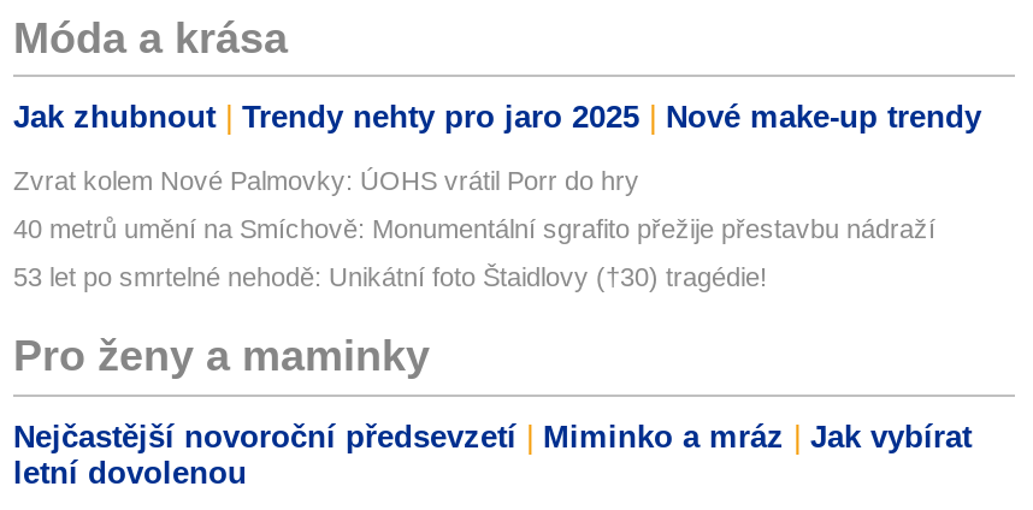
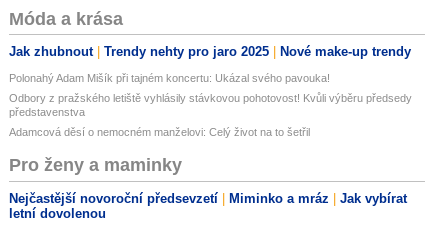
[13,166,639,195] Zvrat kolem Nové Palmovky: ÚOHS vrátil Porr do hry -> [9,72,330,84] Polonahý Adam Mišík při tajném koncertu: Ukázal svého pavouka!
[13,215,935,243] 40 metrů umění na Smíchově: Monumentální sgrafito přežije přestavbu nádraží -> [9,92,412,118] Odbory z pražského letiště vyhlásily stávkovou pohotovost! Kvůli výběru předsedy | představenstva
[13,263,767,292] 53 let po smrtelné nehodě: Unikátní foto Štaidlovy (†30) tragédie! -> [9,126,310,138] Adamcová děsí o nemocném manželovi: Celý život na to šetřil

